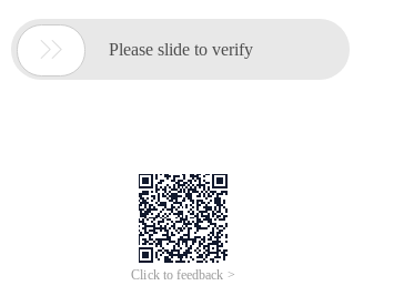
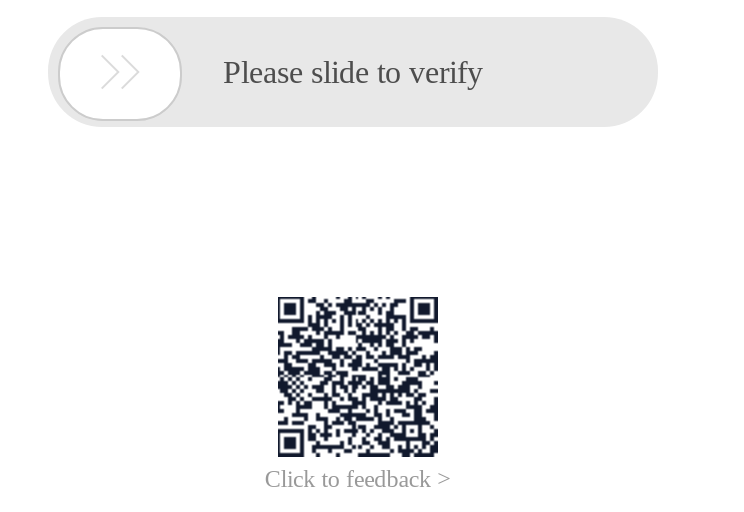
[138,173,228,264] [image] -> [278,297,440,459] [image]

